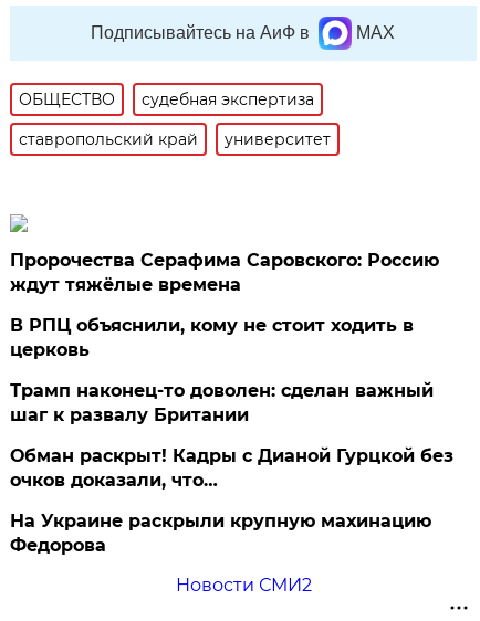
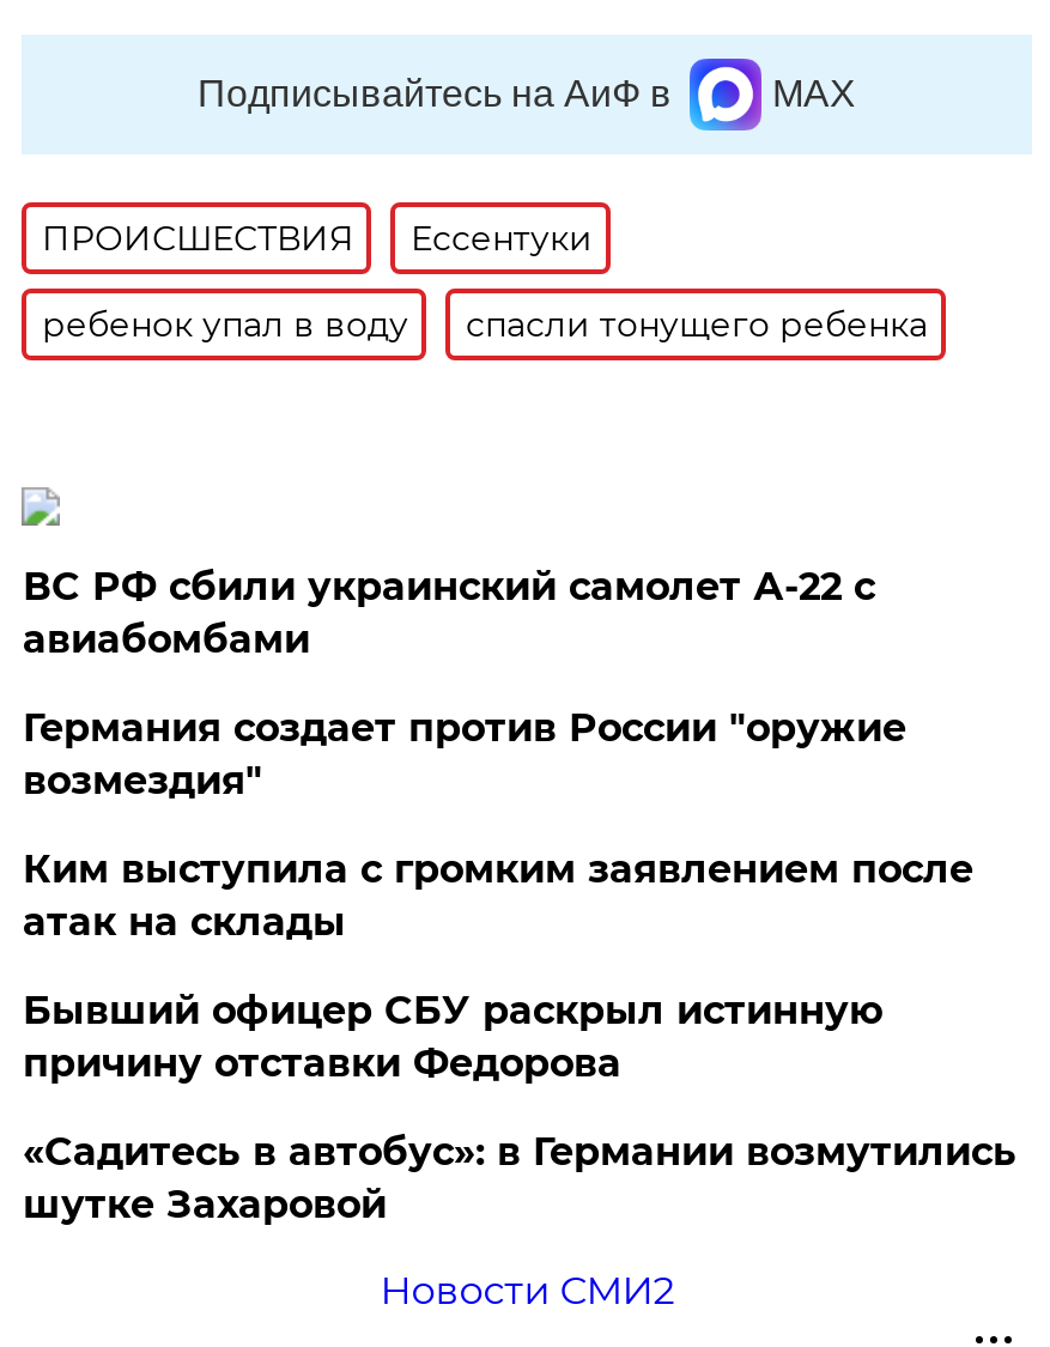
[19,89,315,109] ОБЩЕСТВО | судебная экспертиза -> [42,216,592,259] ПРОИСШЕСТВИЯ | Ессентуки
[19,129,331,149] ставропольский край | университет -> [42,302,928,345] ребенок упал в воду | спасли тонущего ребенка
[10,249,440,295] Пророчества Серафима Саровского: Россию | ждут тяжёлые времена -> [23,563,875,661] ВС РФ сбили украинский самолет А-22 с | авиабомбами
[10,314,414,360] В РПЦ объяснили, кому не стоит ходить в | церковь -> [23,704,906,802] Германия создает против России "оружие | возмездия"
[10,380,434,425] Трамп наконец-то доволен: сделан важный | шаг к развалу Британии -> [23,846,973,944] Ким выступила с громким заявлением после | атак на склады
[10,445,454,490] Обман раскрыт! Кадры с Дианой Гурцкой без | очков доказали, что… -> [23,987,882,1085] Бывший офицер СБУ раскрыл истинную | причину отставки Федорова
[10,510,432,555] На Украине раскрыли крупную махинацию | Федорова -> [23,1128,1016,1226] «Садитесь в автобус»: в Германии возмутились | шутке Захаровой

